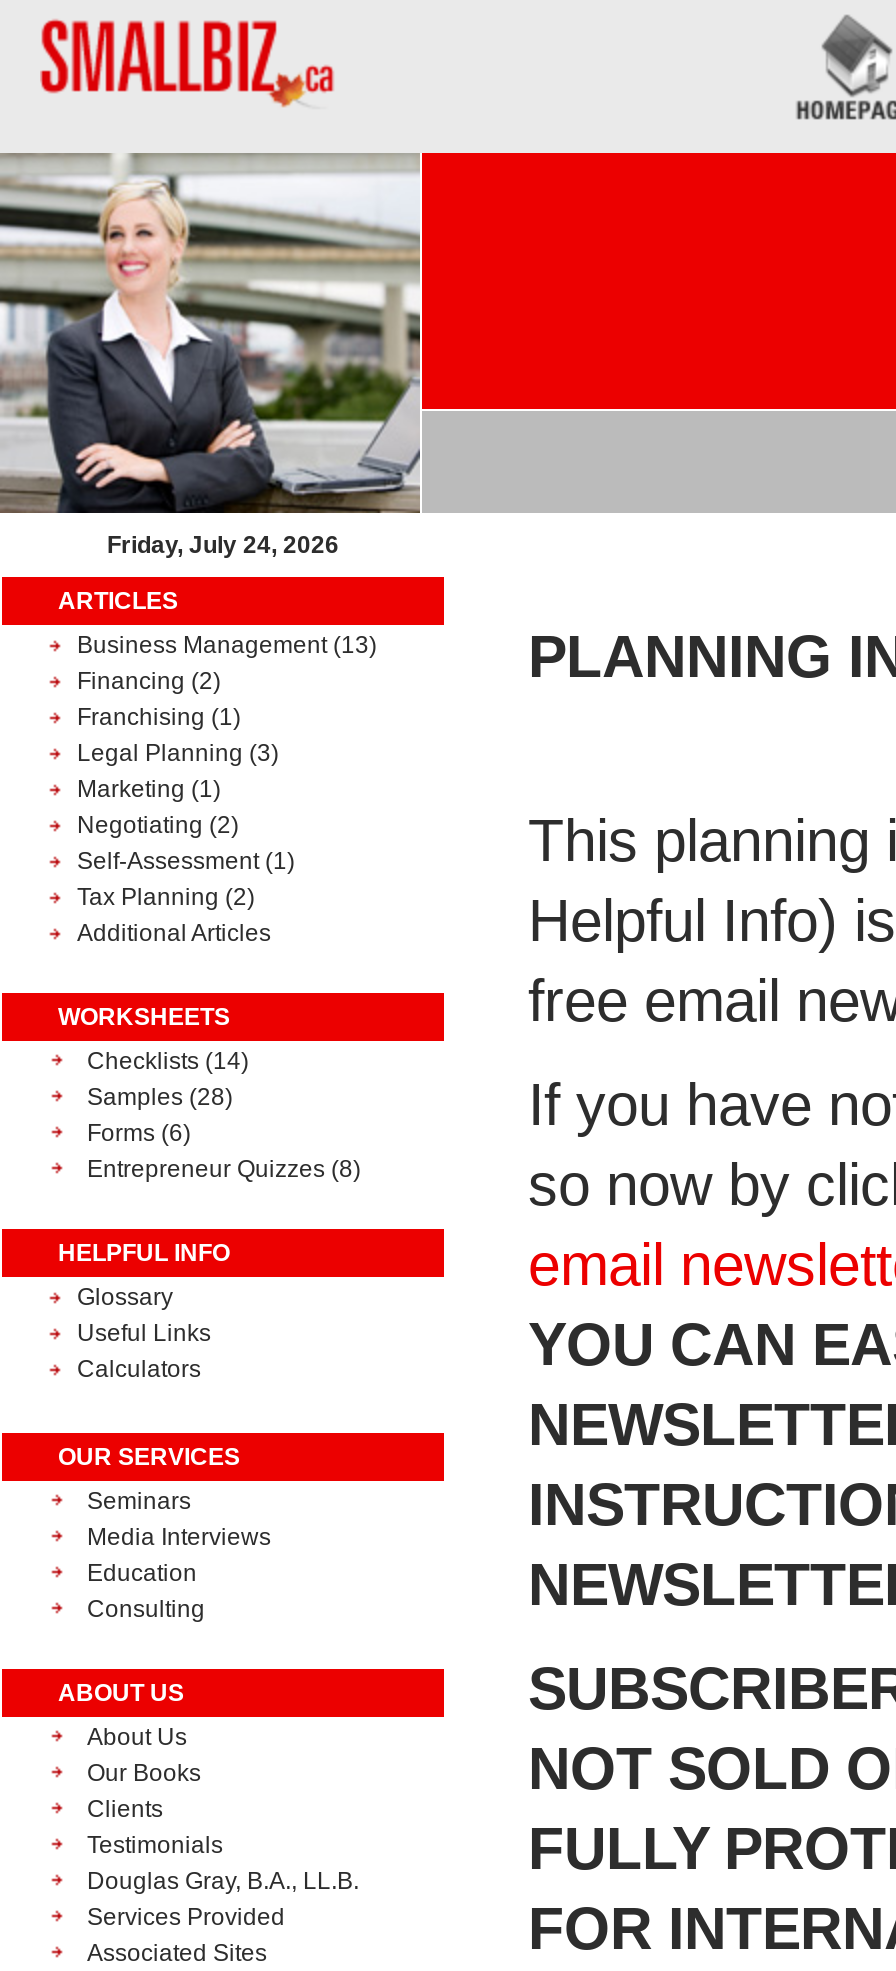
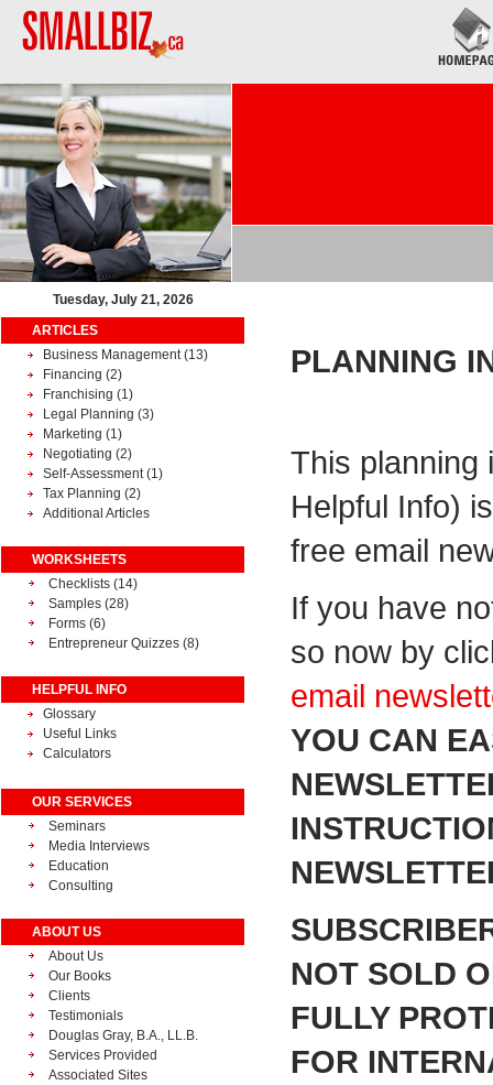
[107,531,339,559] Friday, July 24, 2026 -> [52,292,193,307] Tuesday, July 21, 2026

